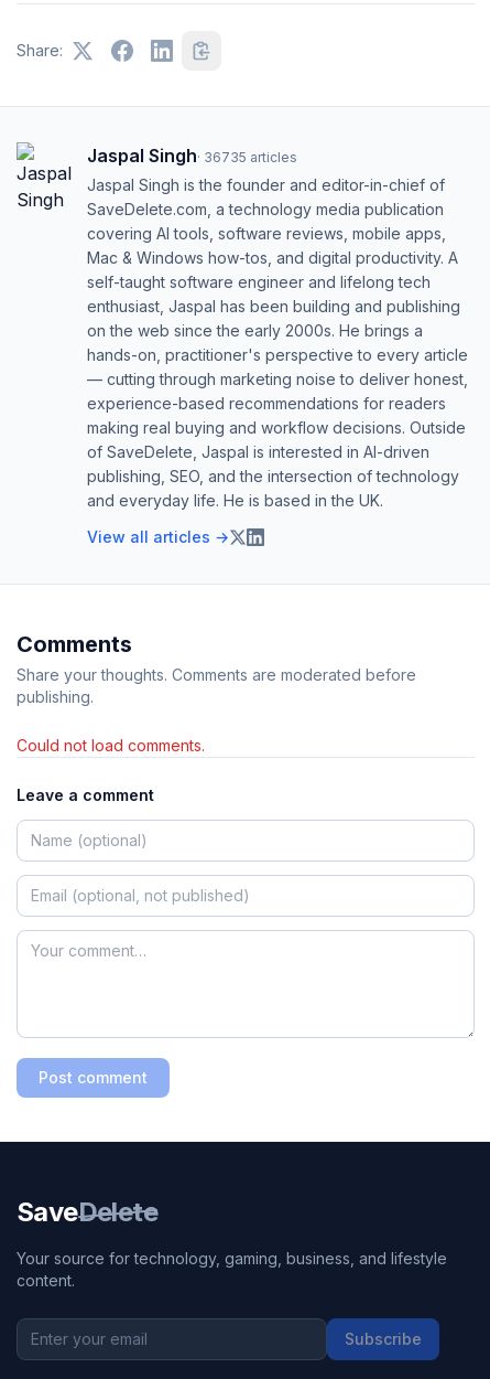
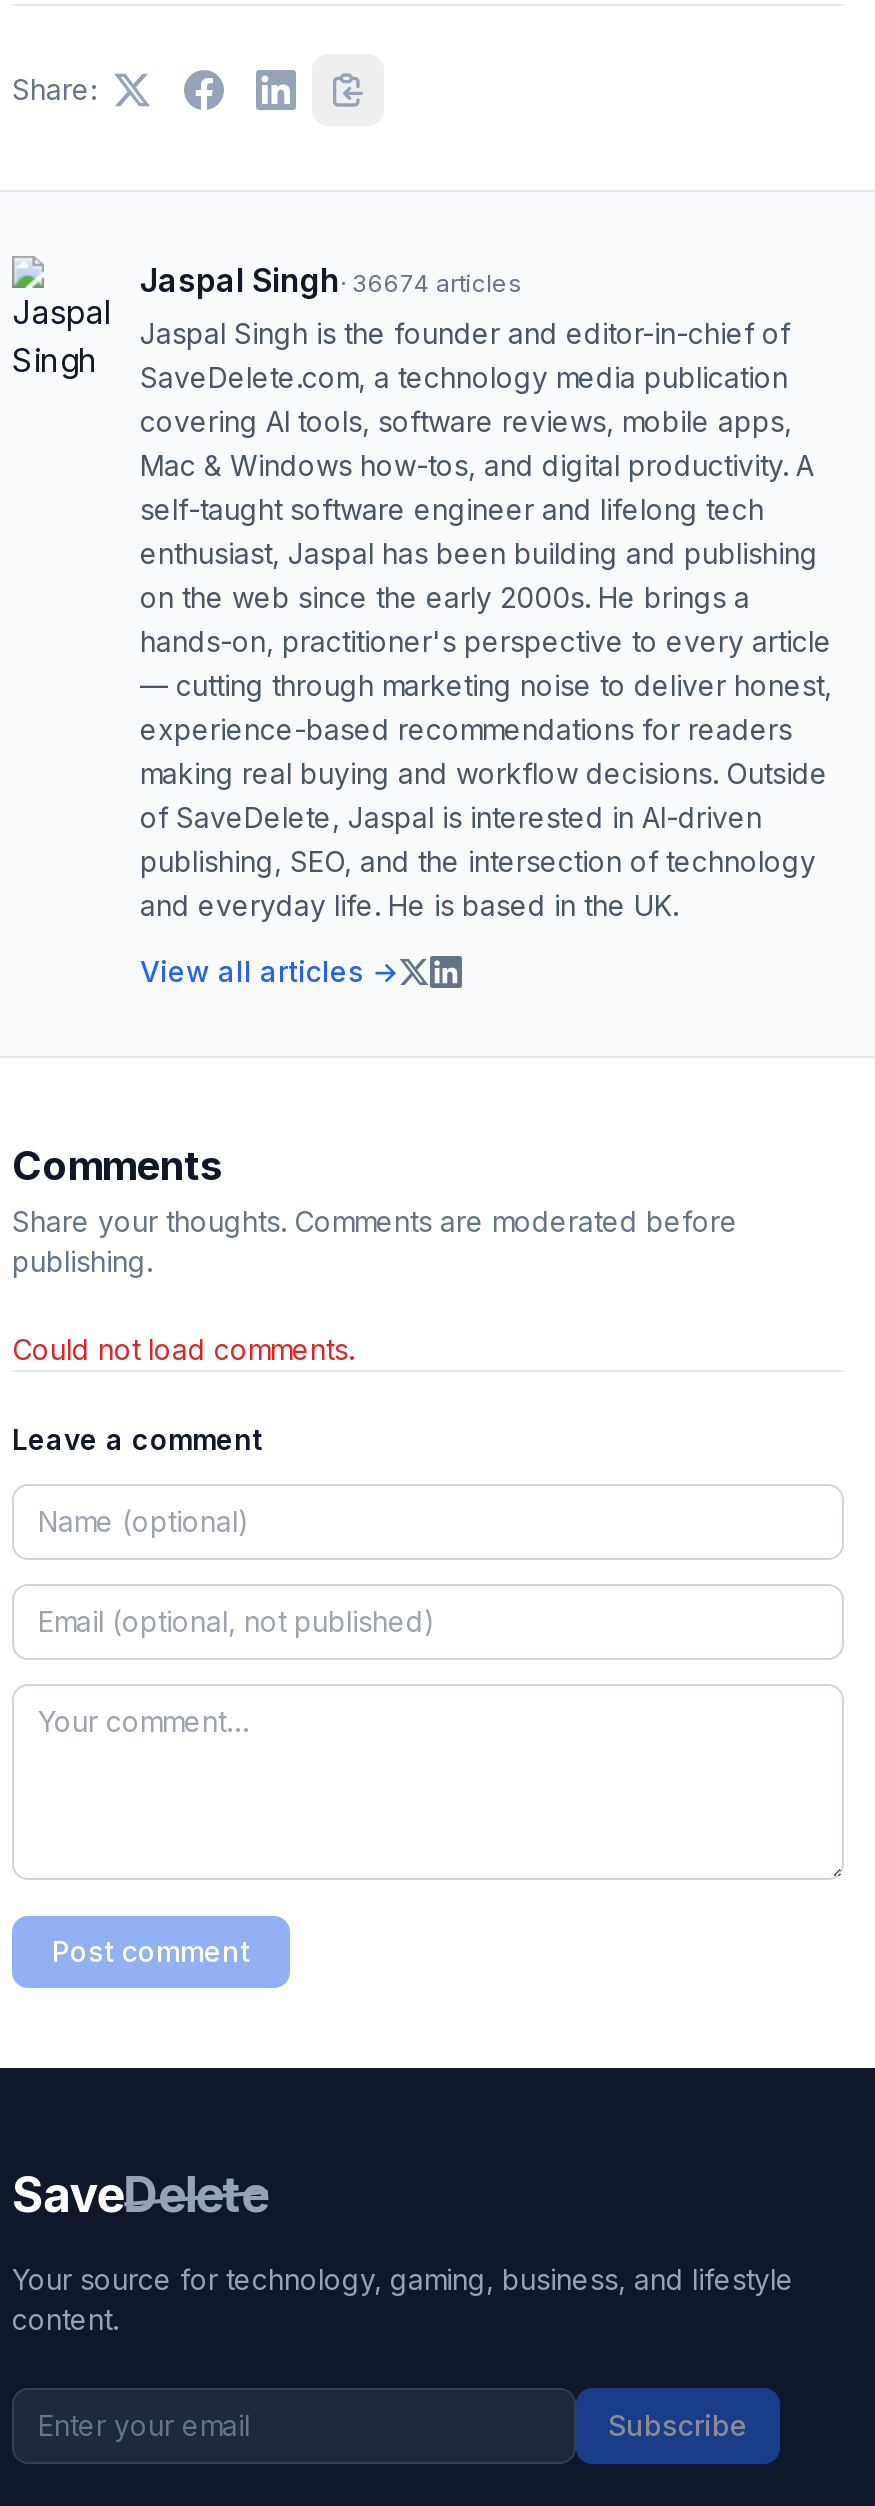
[87,145,297,167] Jaspal Singh · 36735 articles -> [140,260,522,300] Jaspal Singh · 36674 articles

